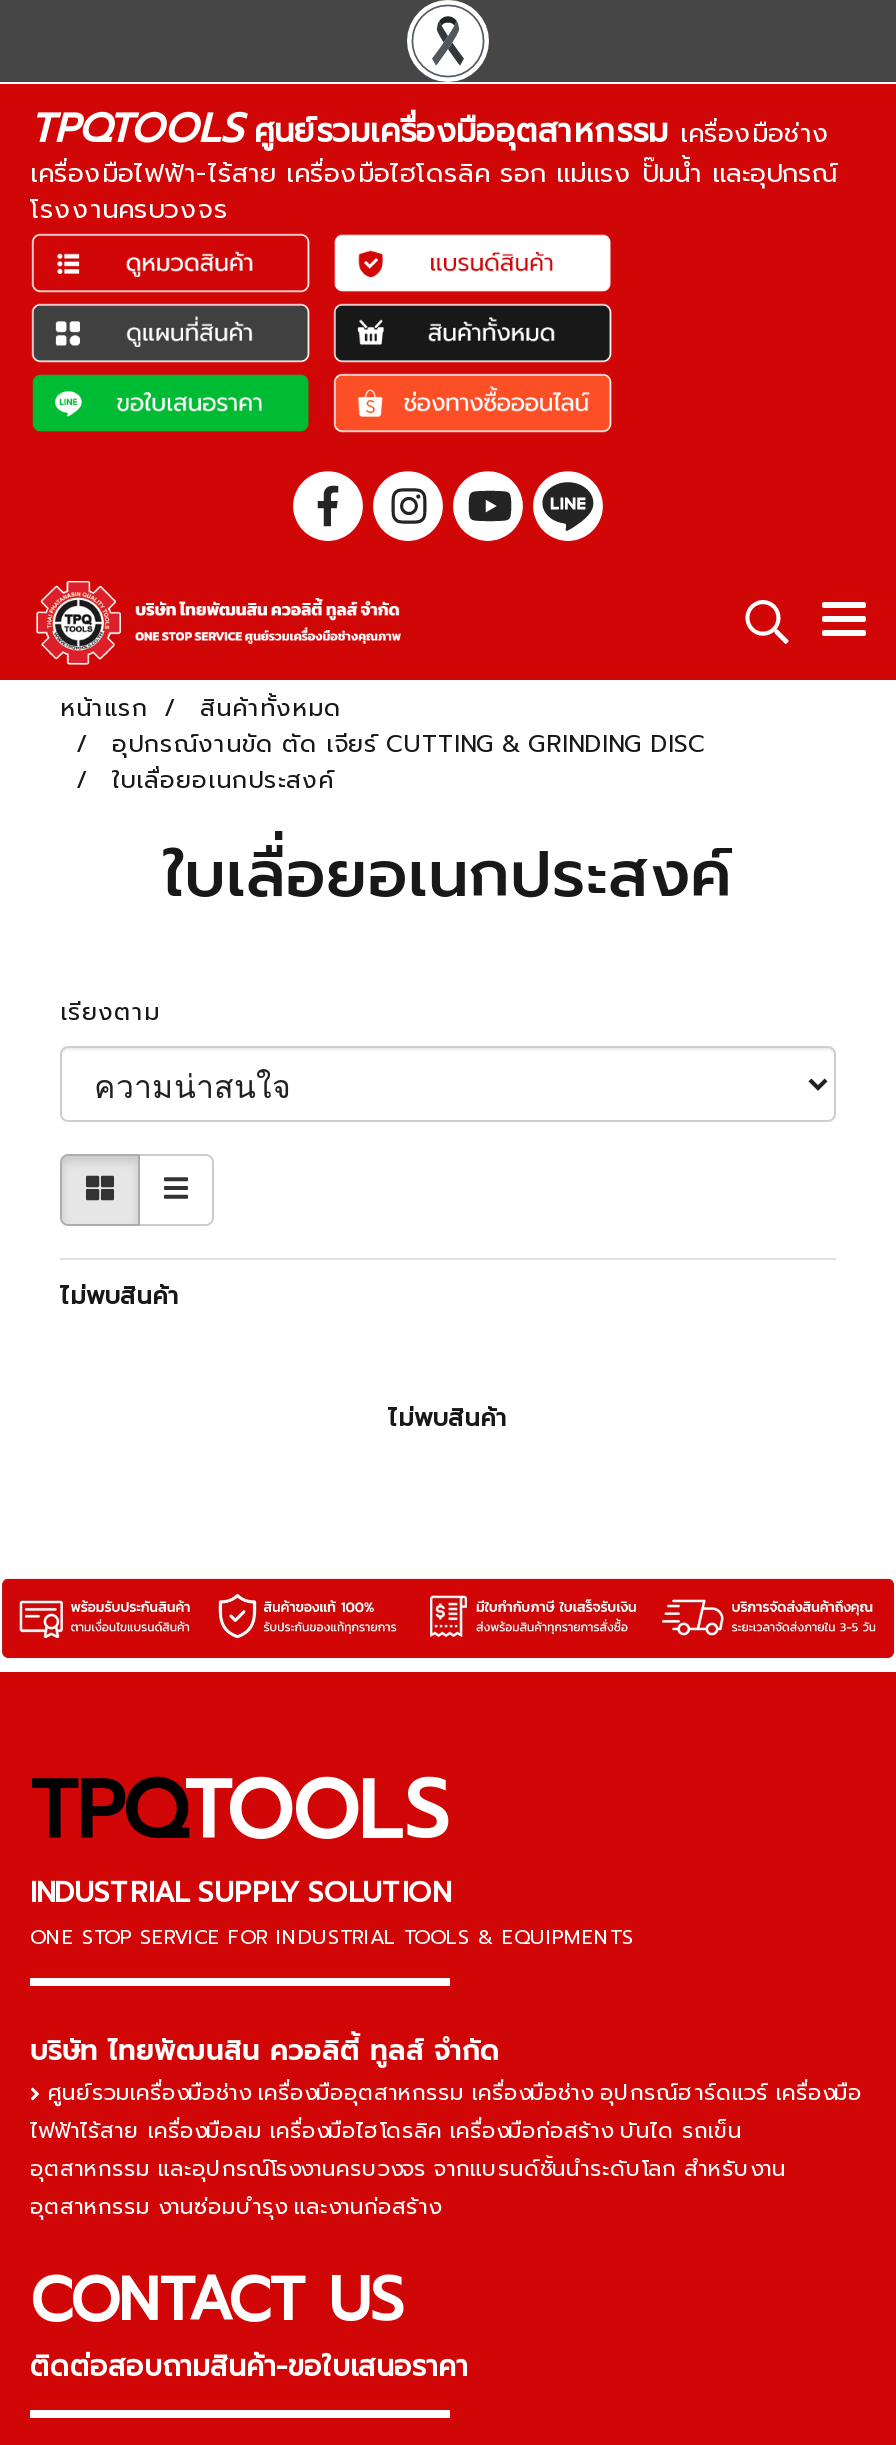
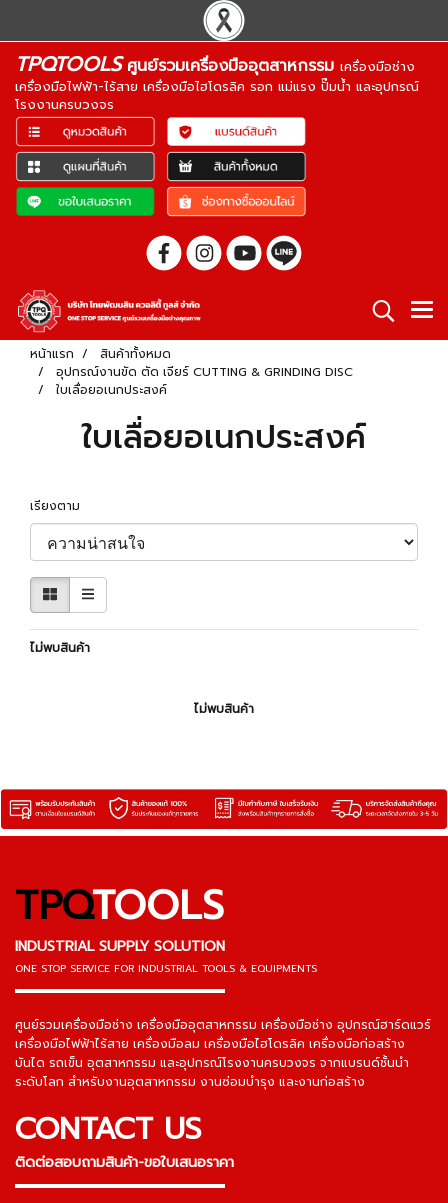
[30,2030,862,2224] บริษัท ไทยพัฒนสิน ควอลิตี้ ทูลส์ จำกัด | ศูนย์รวมเครื่องมือช่าง เครื่องมืออุตสาหกรรม เครื่องมือช่าง อุปกรณ์ฮาร์ดแวร์ เครื่องมือ | ไฟฟ้าไร้สาย เครื่องมือลม เครื่องมือไฮโดรลิค เครื่องมือก่อสร้าง บันได รถเข็น | อุตสาหกรรม และอุปกรณ์โรงงานครบวงจร จากแบรนด์ชั้นนำระดับโลก สำหรับงาน | อุตสาหกรรม งานซ่อมบำรุง และงานก่อสร้าง -> [15,1016,431,1091] ศูนย์รวมเครื่องมือช่าง เครื่องมืออุตสาหกรรม เครื่องมือช่าง อุปกรณ์ฮาร์ดแวร์ | เครื่องมือไฟฟ้าไร้สาย เครื่องมือลม เครื่องมือไฮโดรลิค เครื่องมือก่อสร้าง | บันได รถเข็น อุตสาหกรรม และอุปกรณ์โรงงานครบวงจร จากแบรนด์ชั้นนำ | ระดับโลก สำหรับงานอุตสาหกรรม งานซ่อมบำรุง และงานก่อสร้าง

